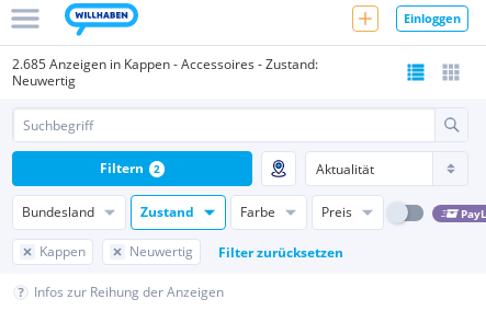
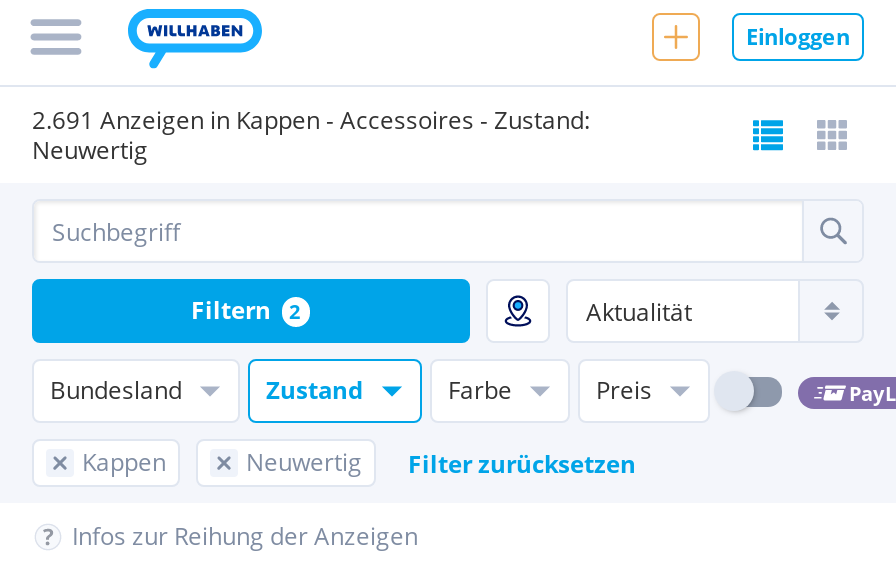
[12,55,318,73] 2.685 Anzeigen in Kappen - Accessoires - Zustand: -> [32,103,590,137] 2.691 Anzeigen in Kappen - Accessoires - Zustand:

